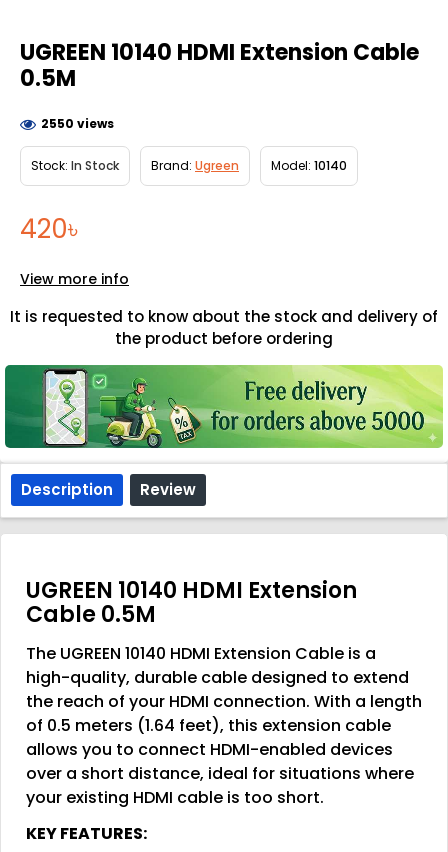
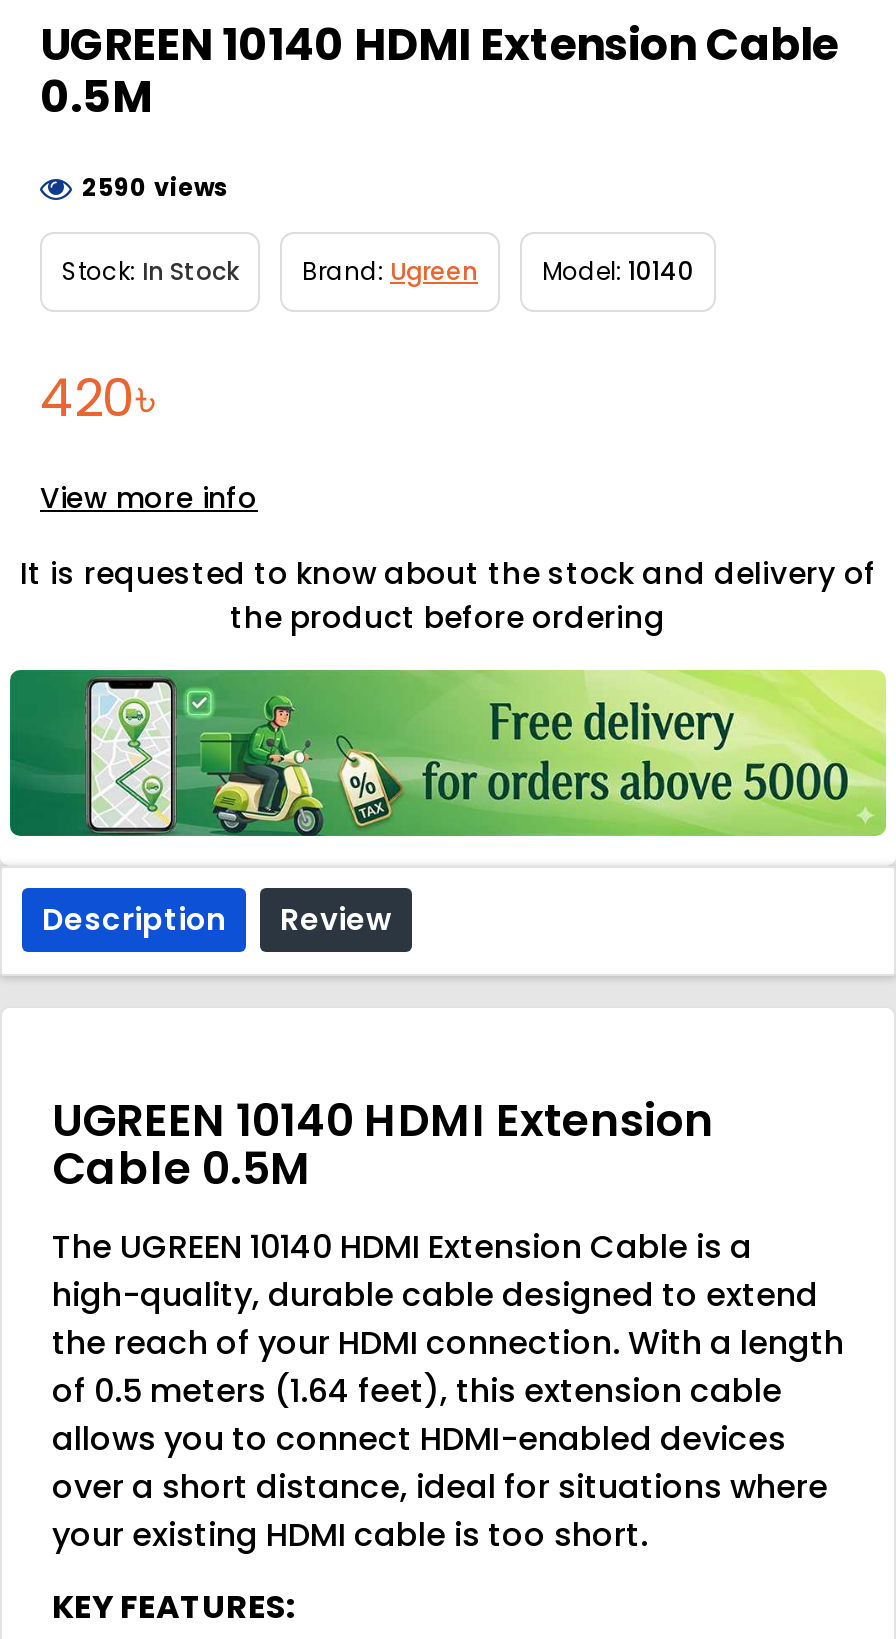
[41,115,114,132] 2550 views -> [82,169,228,203] 2590 views

